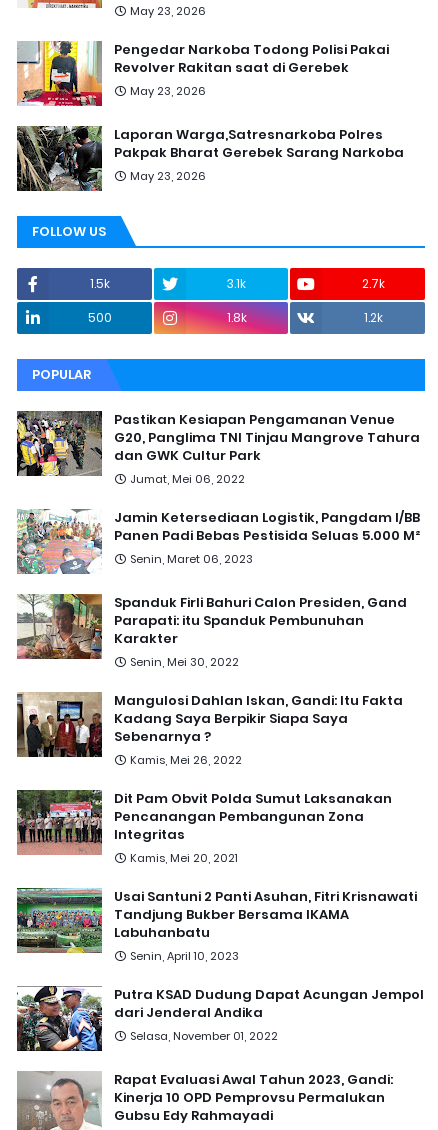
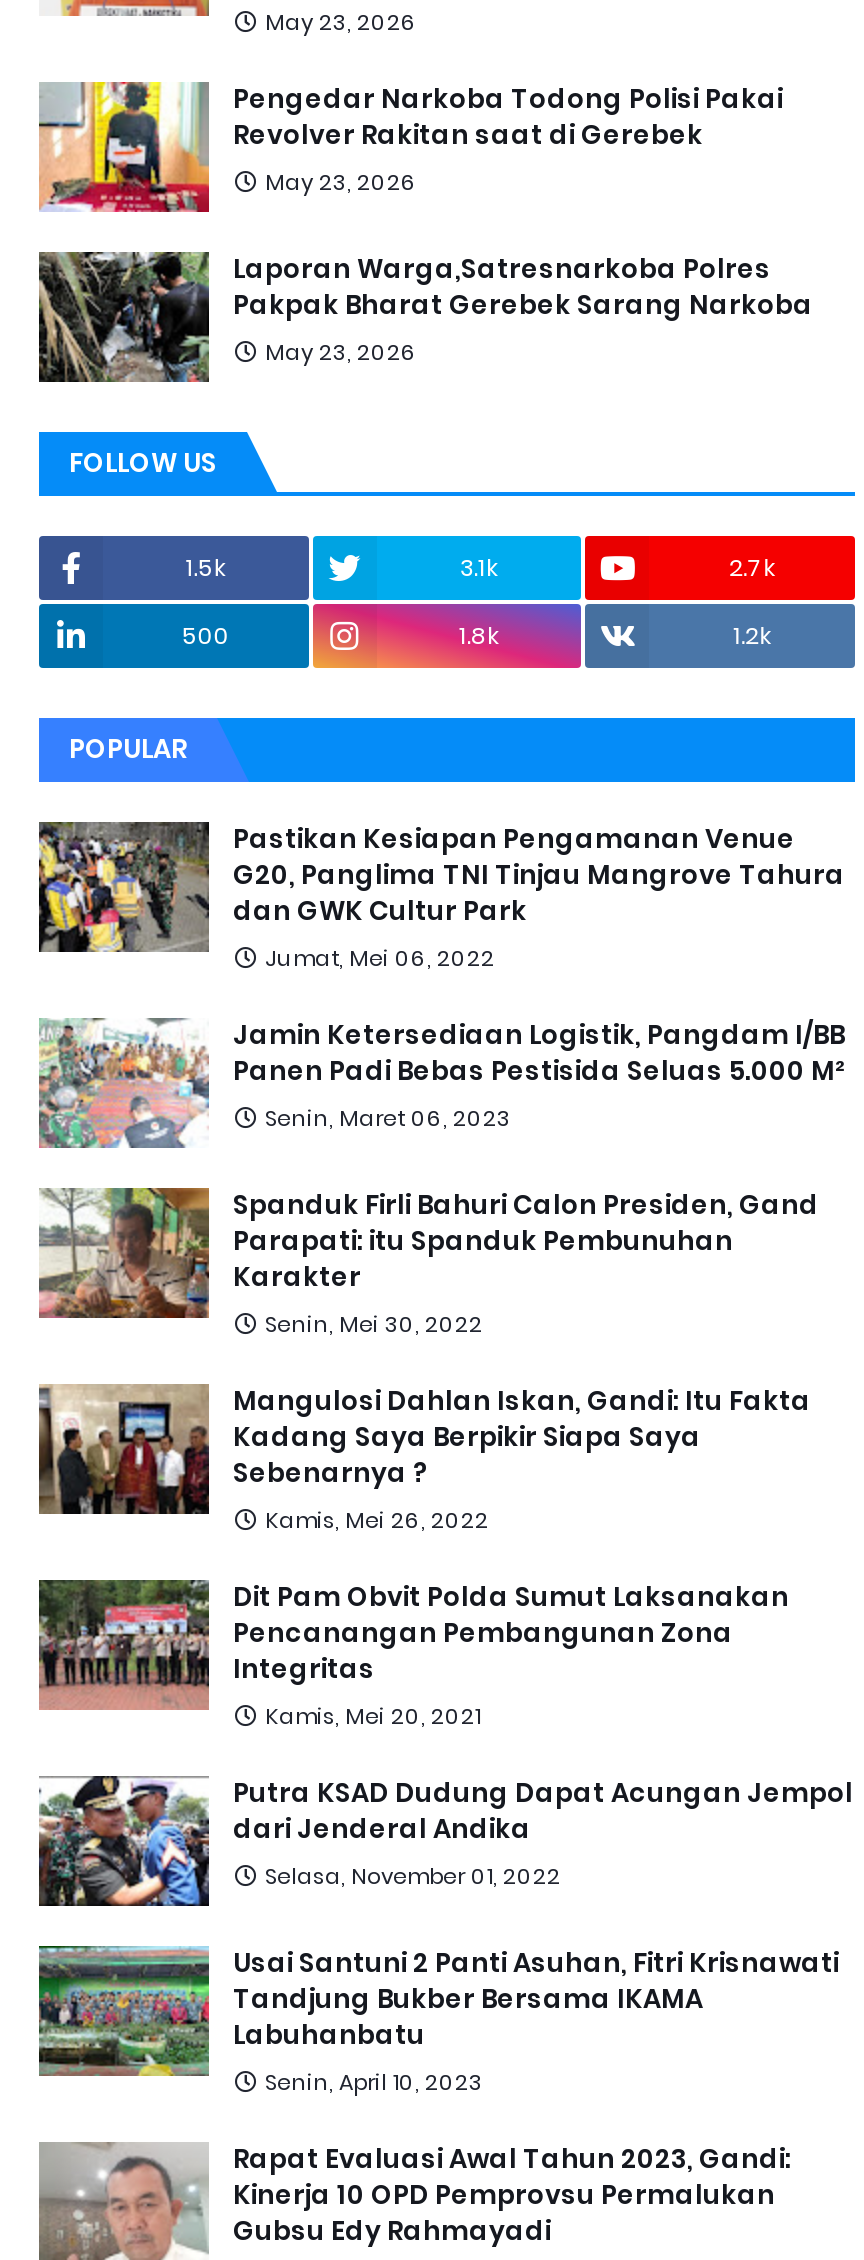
moved [15,886,417,964] -> [35,1942,839,2098]: [image] | Usai Santuni 2 Panti Asuhan, Fitri Krisnawati | Tandjung Bukber Bersama IKAMA | Labuhanbatu | Senin, April 10, 2023
moved [18,985,424,1052] -> [39,1774,853,1908]: [image] | Putra KSAD Dudung Dapat Acungan Jempol | dari Jenderal Andika | Selasa, November 01, 2022

